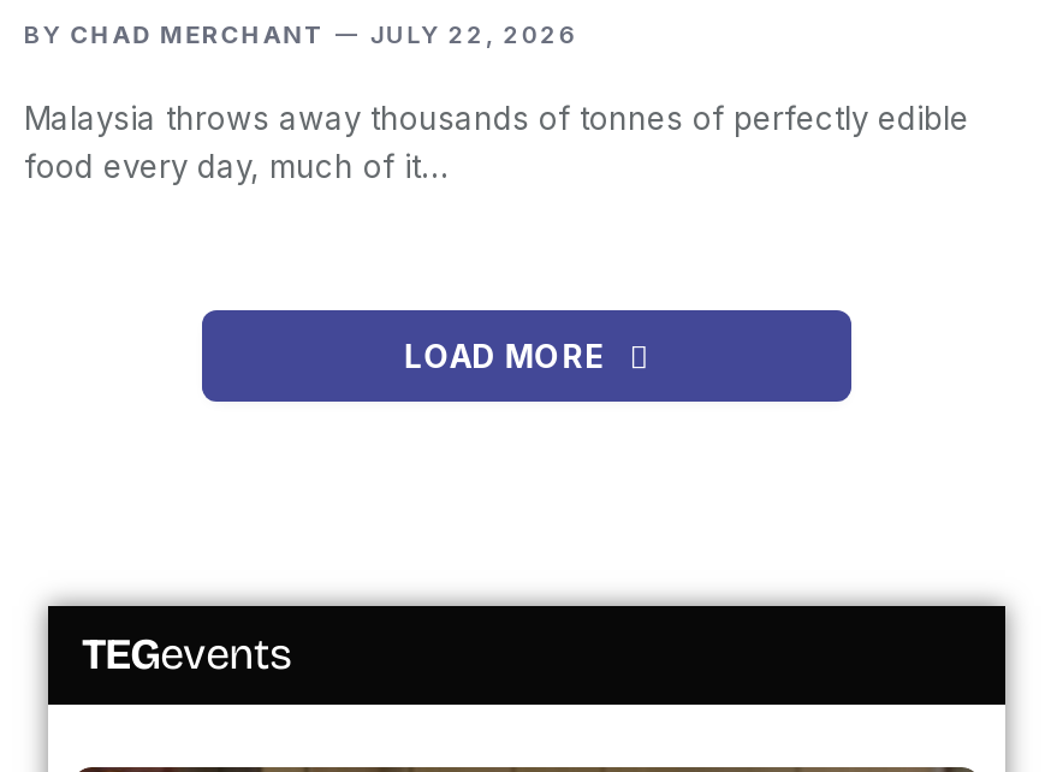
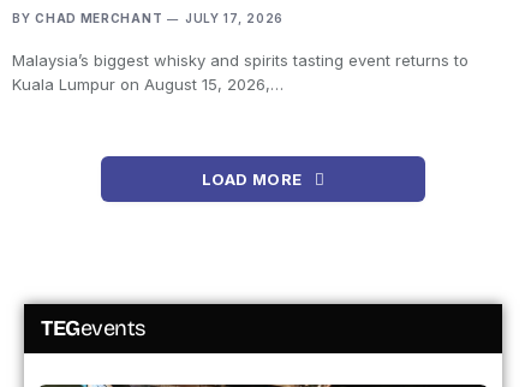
[24,20,577,49] BY CHAD MERCHANT JULY 22, 2026 -> [12,11,284,25] BY CHAD MERCHANT JULY 17, 2026
[24,99,969,186] Malaysia throws away thousands of tonnes of perfectly edible | food every day, much of it… -> [12,51,469,94] Malaysia’s biggest whisky and spirits tasting event returns to | Kuala Lumpur on August 15, 2026,…

